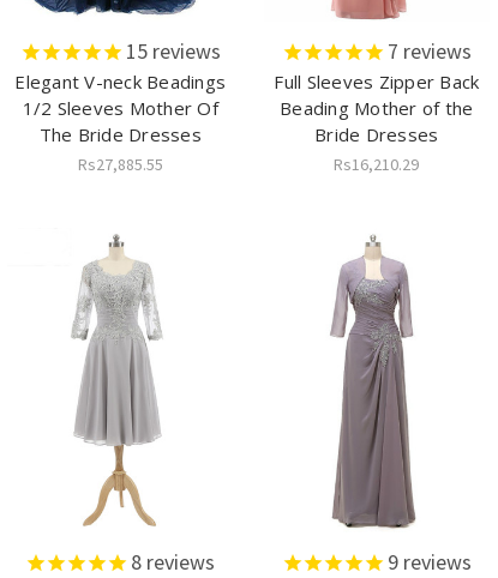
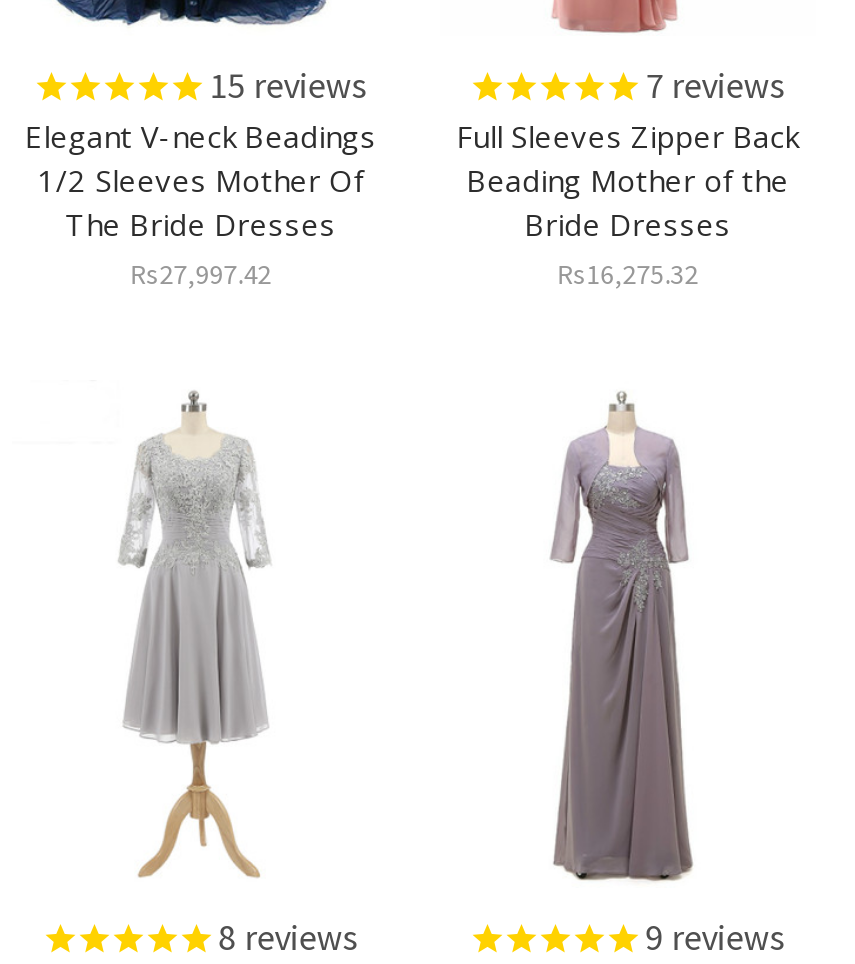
[78,153,163,175] Rs27,885.55 -> [130,256,272,292] Rs27,997.42
[334,153,419,175] Rs16,210.29 -> [556,256,698,292] Rs16,275.32

